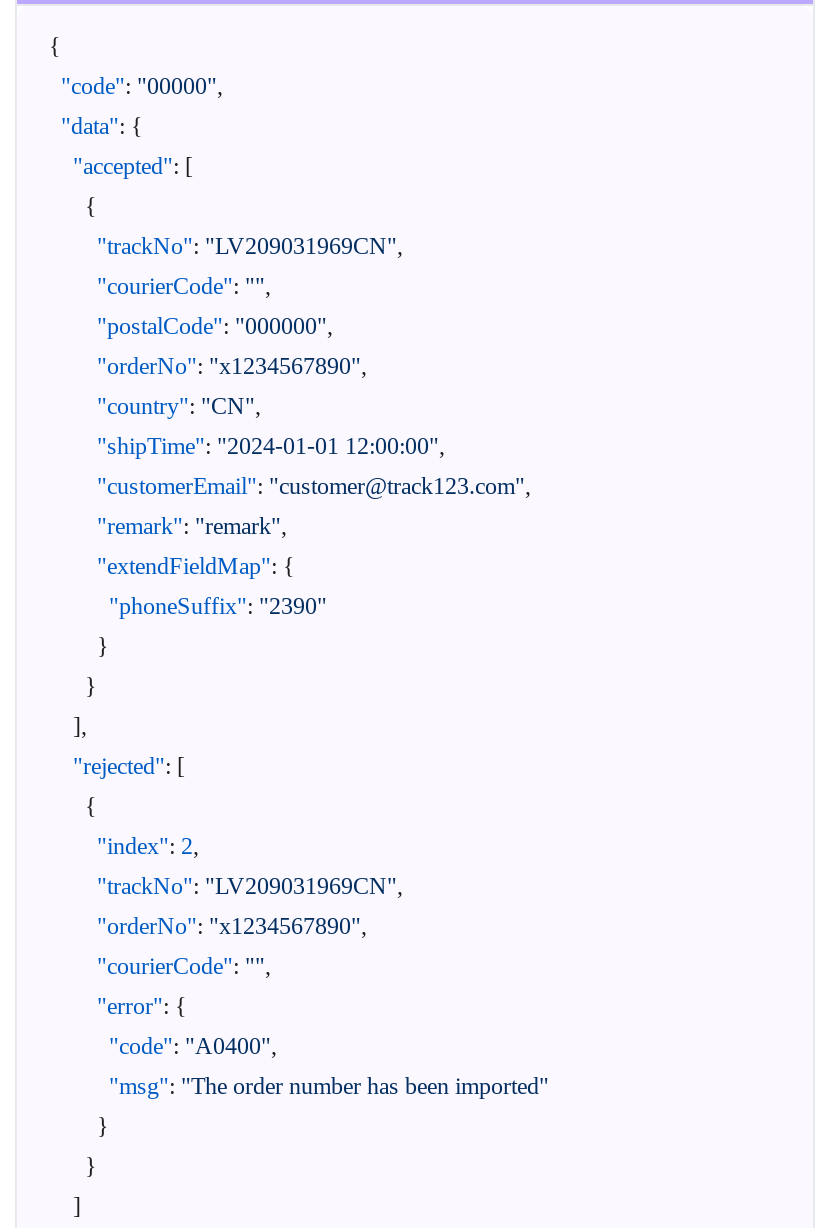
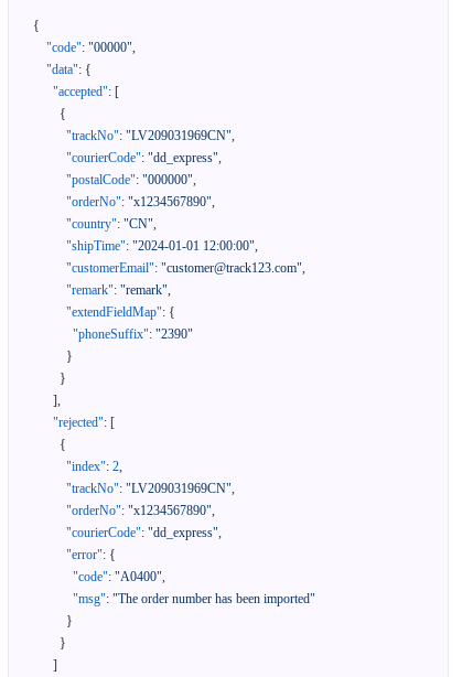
[97,273,271,301] "courierCode": "", -> [66,150,222,166] "courierCode": "dd_express",
[97,953,271,981] "courierCode": "", -> [66,525,222,541] "courierCode": "dd_express",

